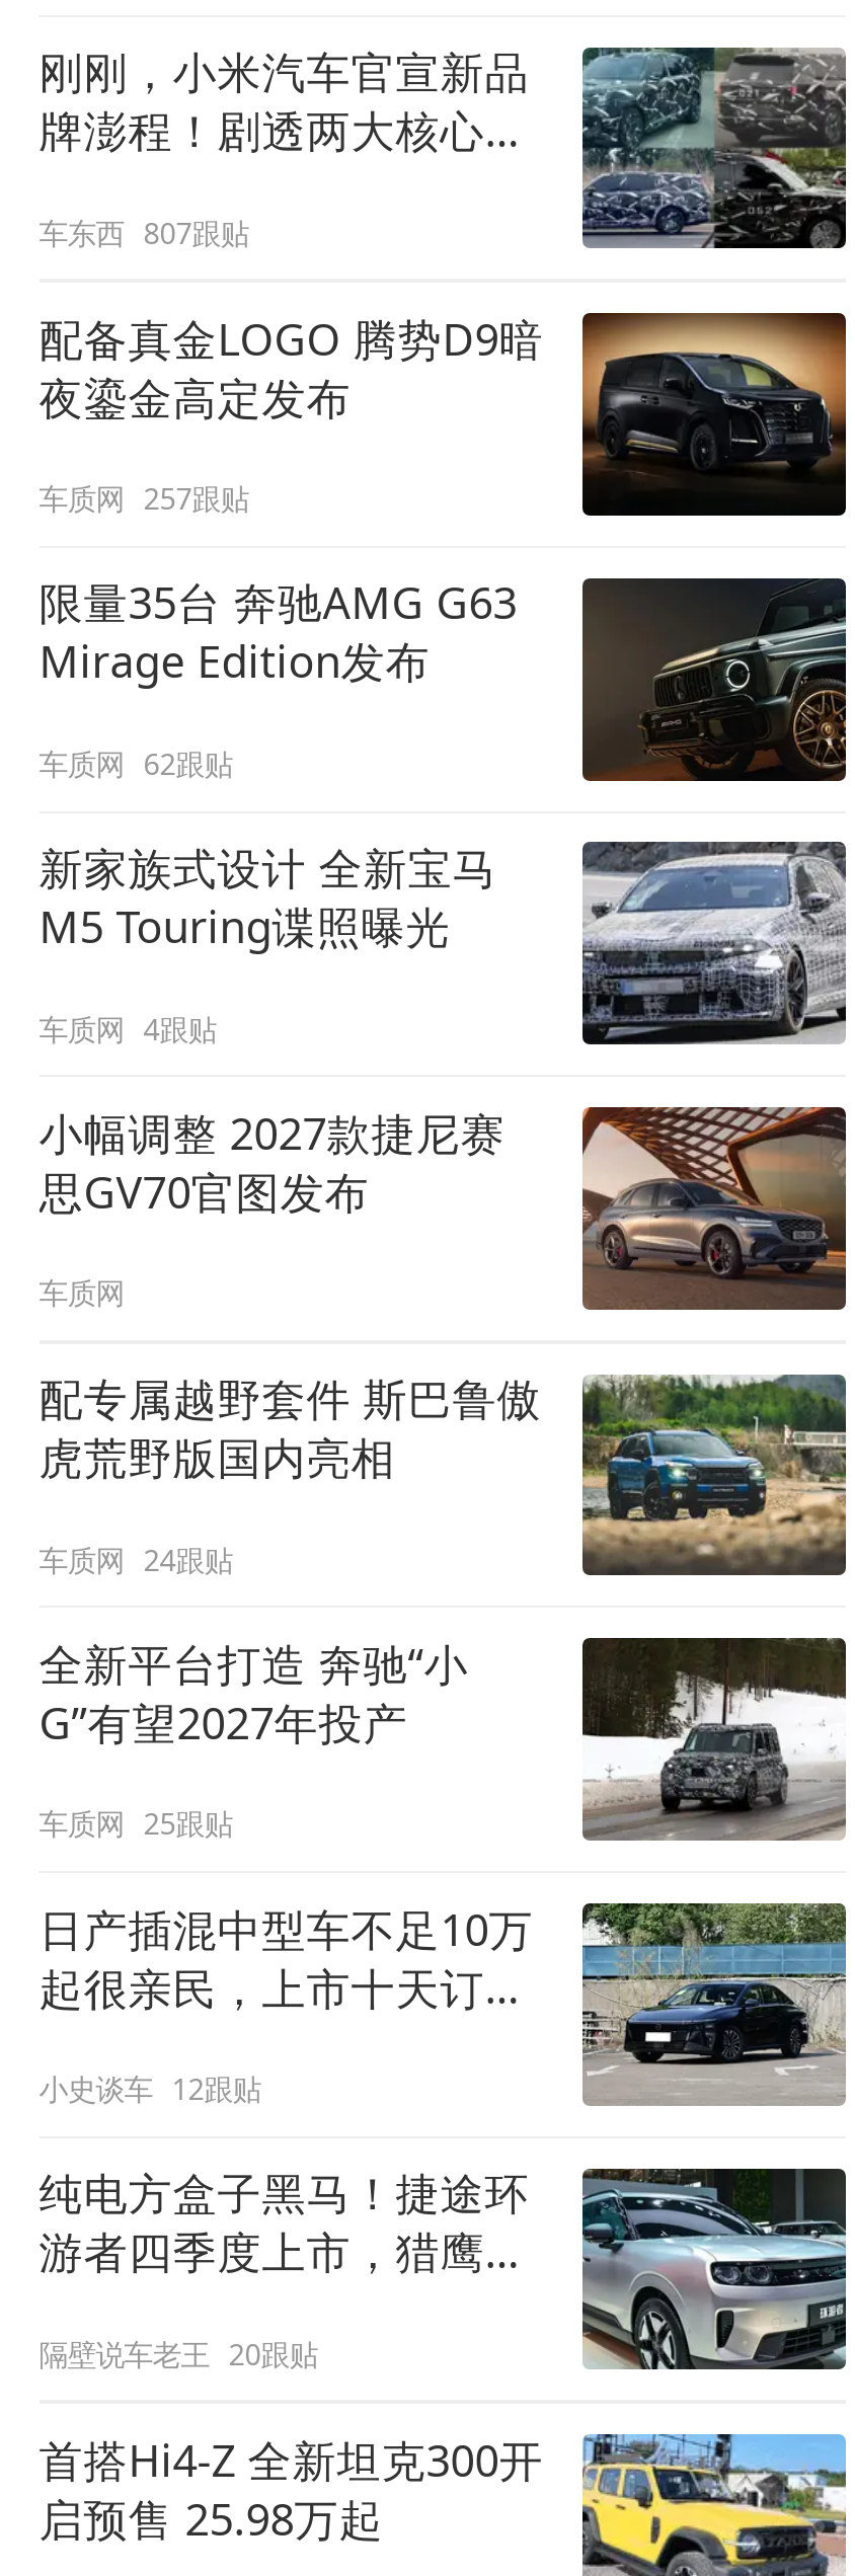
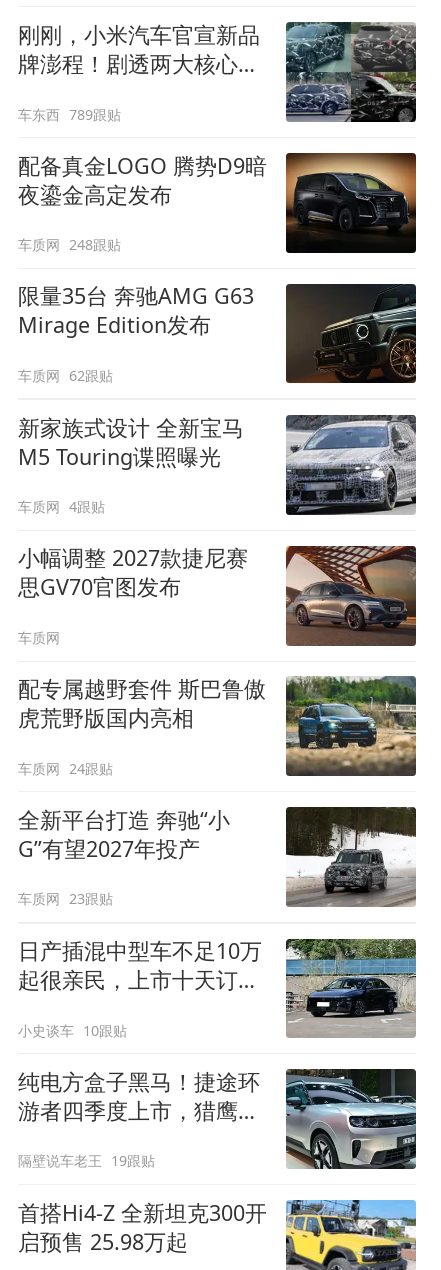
[39,213,249,251] 车东西 807跟贴 -> [18,104,121,123] 车东西 789跟贴
[39,480,249,518] 车质网 257跟贴 -> [18,235,121,254] 车质网 248跟贴
[39,1805,233,1843] 车质网 25跟贴 -> [18,889,113,908] 车质网 23跟贴
[39,2069,261,2108] 小史谈车 12跟贴 -> [18,1021,127,1040] 小史谈车 10跟贴
[39,2334,318,2372] 隔壁说车老王 20跟贴 -> [18,1151,155,1170] 隔壁说车老王 19跟贴

